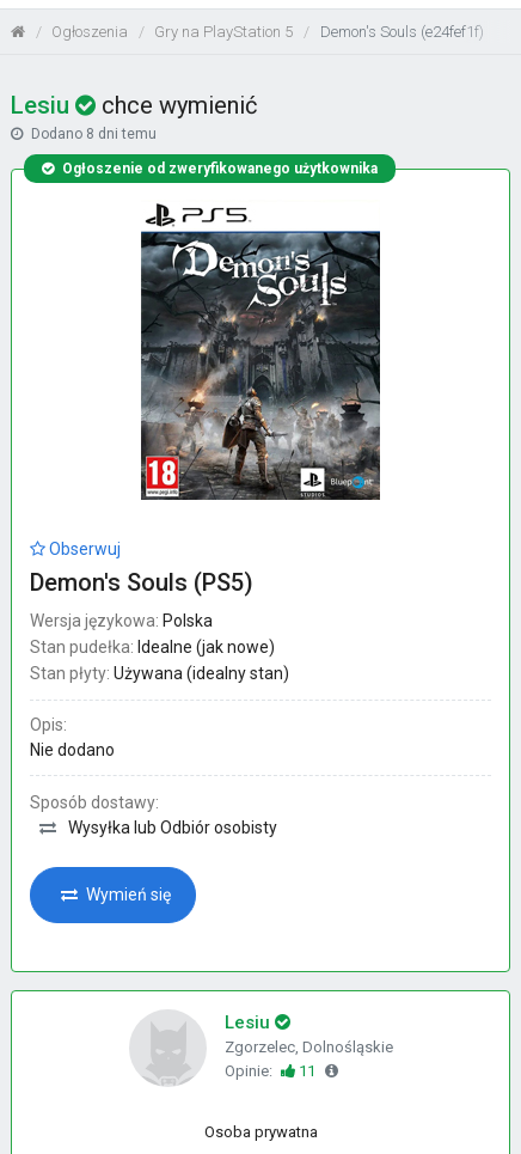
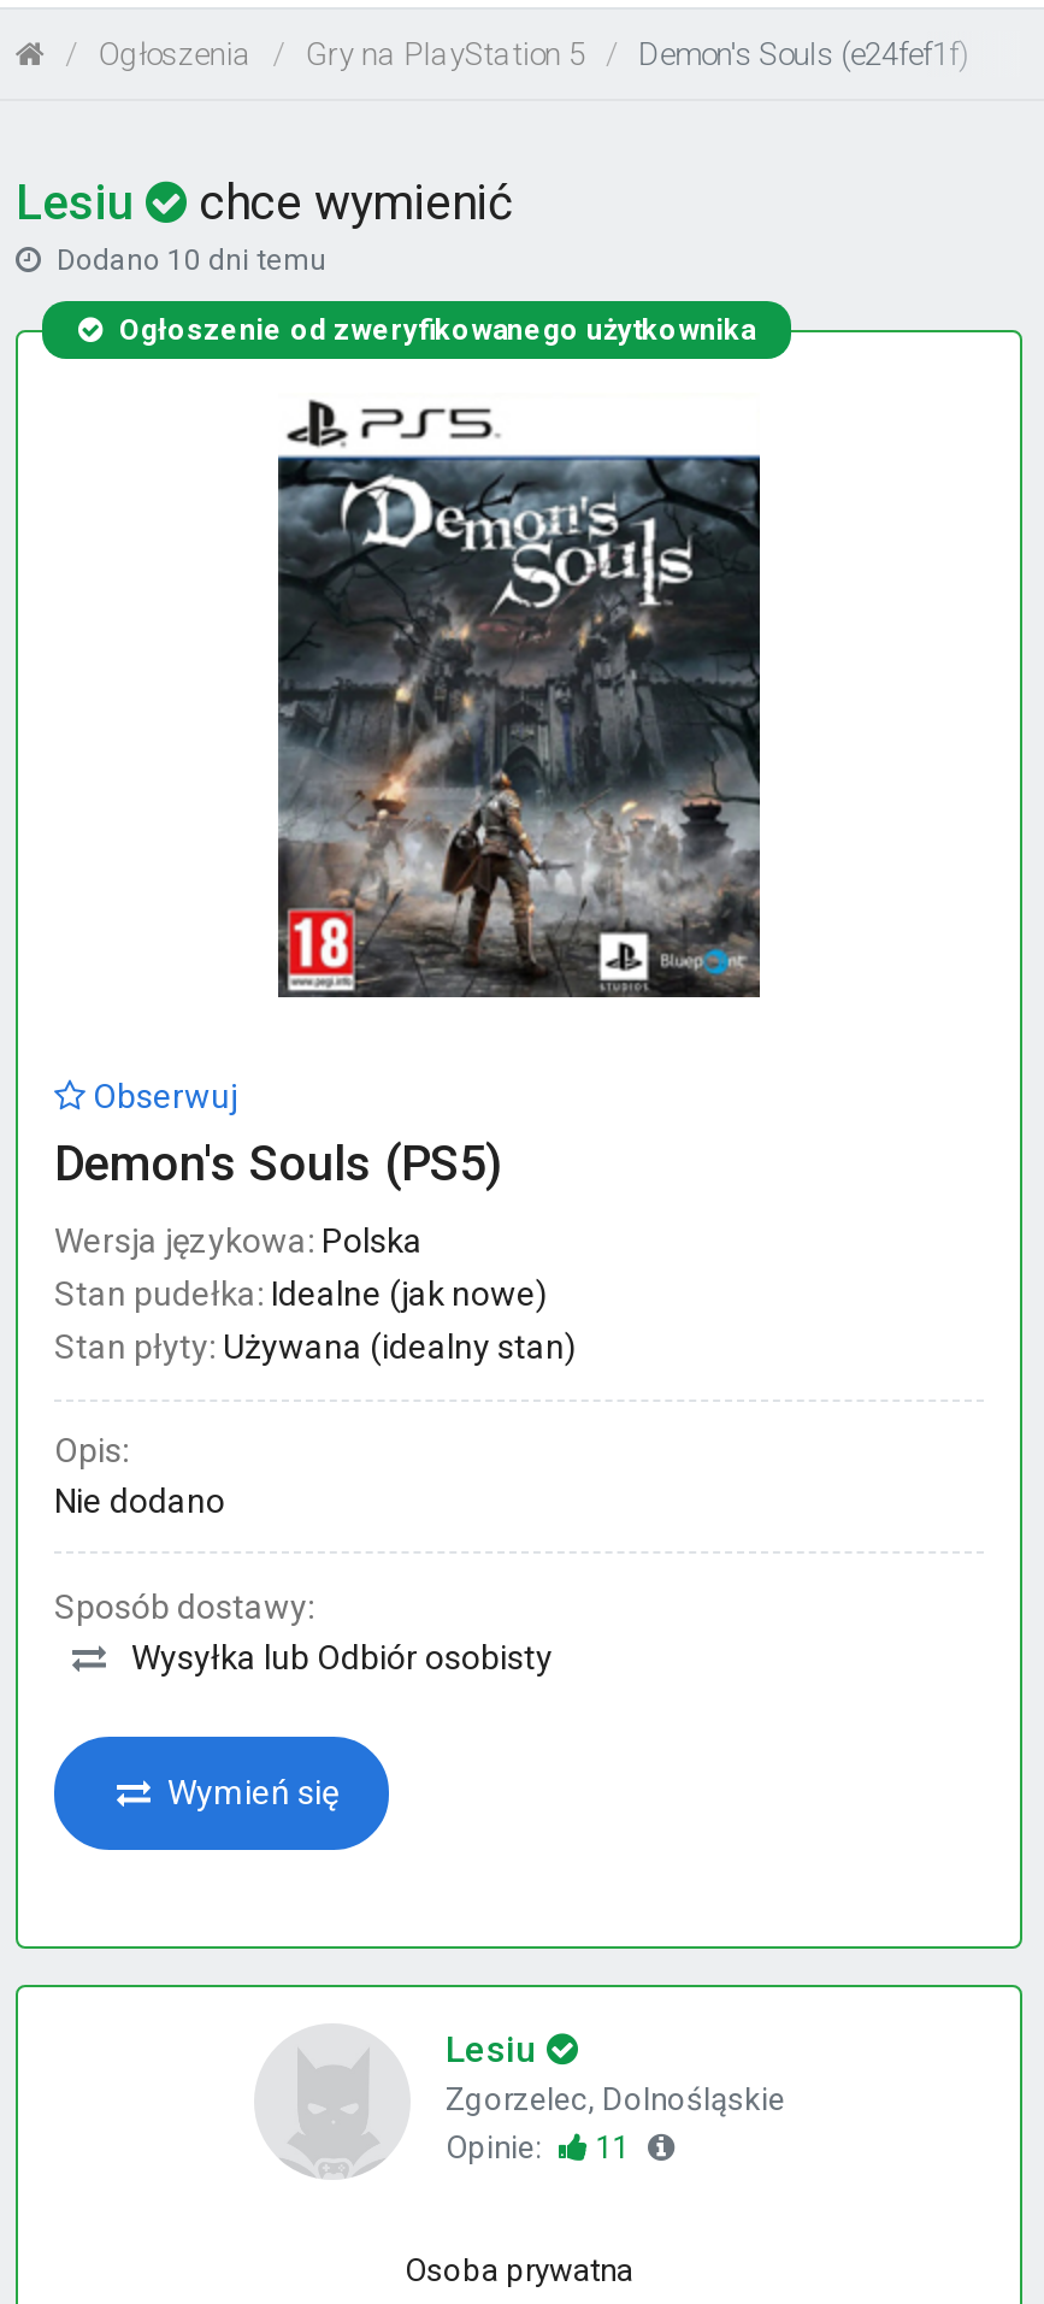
[27,126,157,142] Dodano 8 dni temu -> [49,243,326,277] Dodano 10 dni temu

